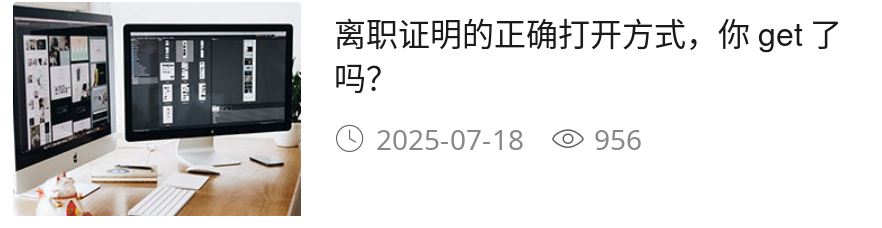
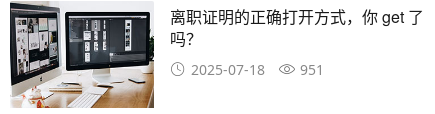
[376,120,642,158] 2025-07-18 956 -> [191,60,324,79] 2025-07-18 951

